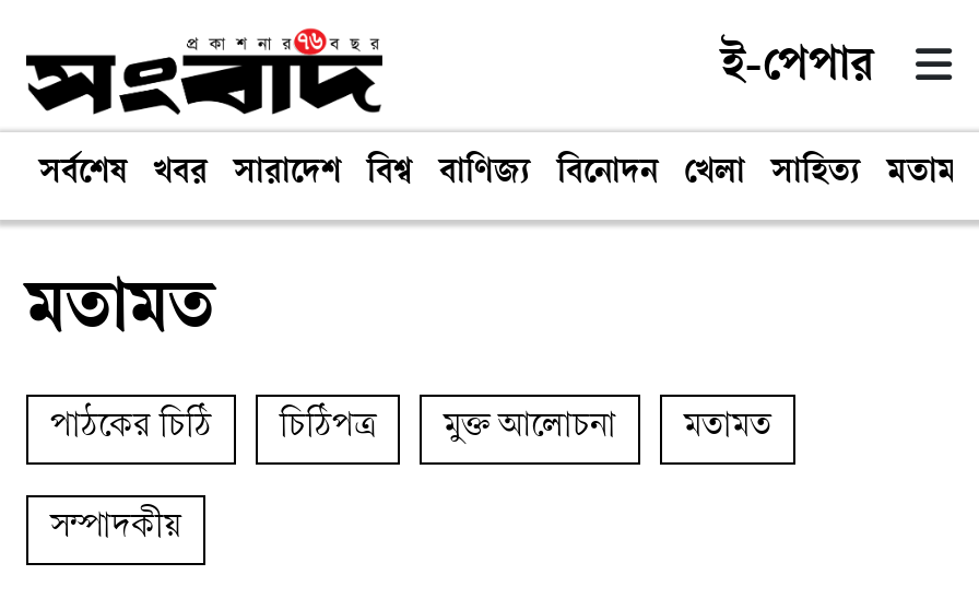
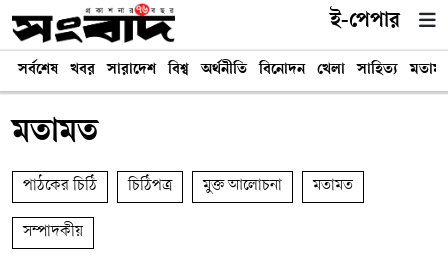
[439,156,531,193] বাণিজ্য -> [201,62,247,79] অর্থনীতি

